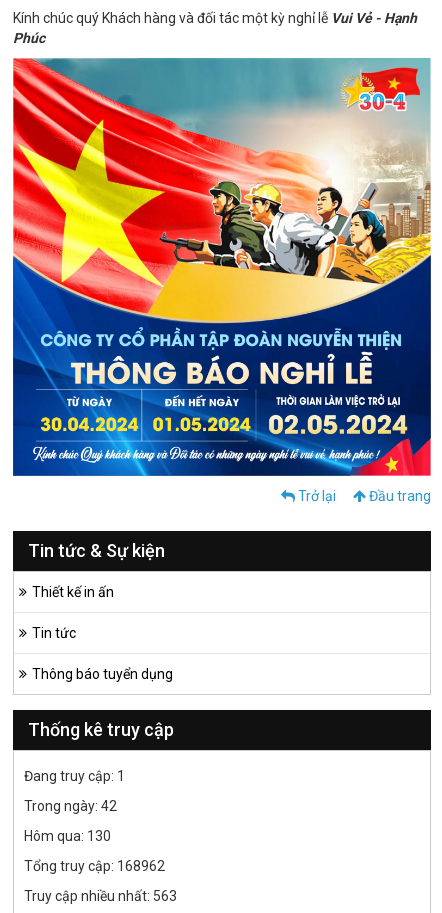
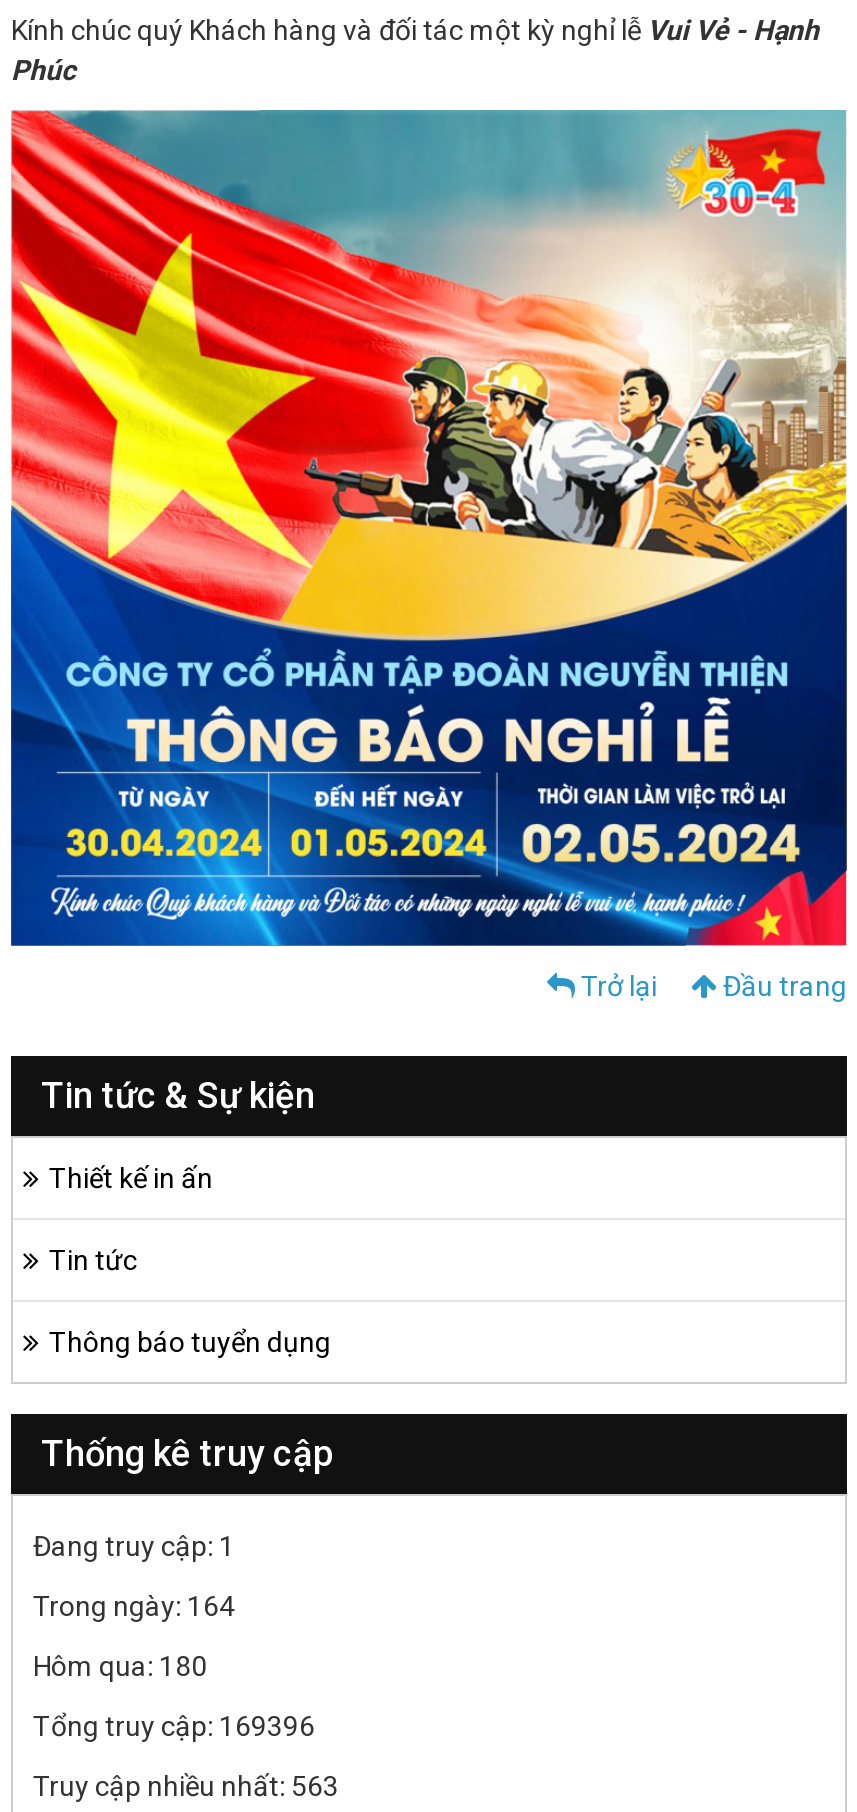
[24,798,117,814] Trong ngày: 42 -> [33,1590,235,1622] Trong ngày: 164
[24,828,111,844] Hôm qua: 130 -> [33,1650,207,1682] Hôm qua: 180
[24,858,165,874] Tổng truy cập: 168962 -> [33,1710,315,1742] Tổng truy cập: 169396

